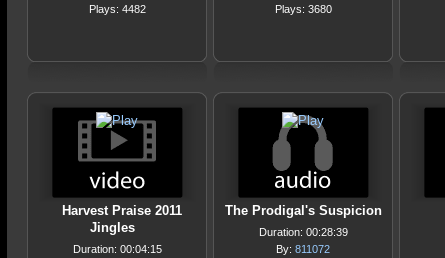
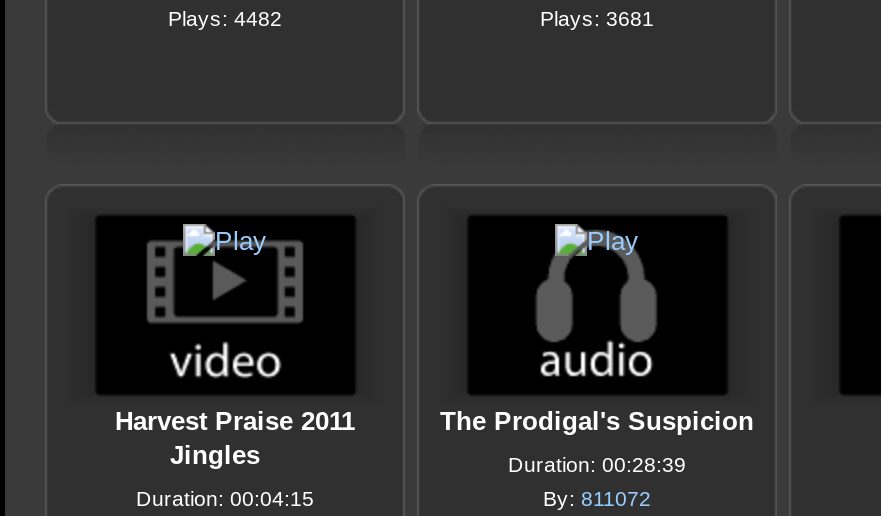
[274,3,331,15] Plays: 3680 -> [540,6,654,30] Plays: 3681

